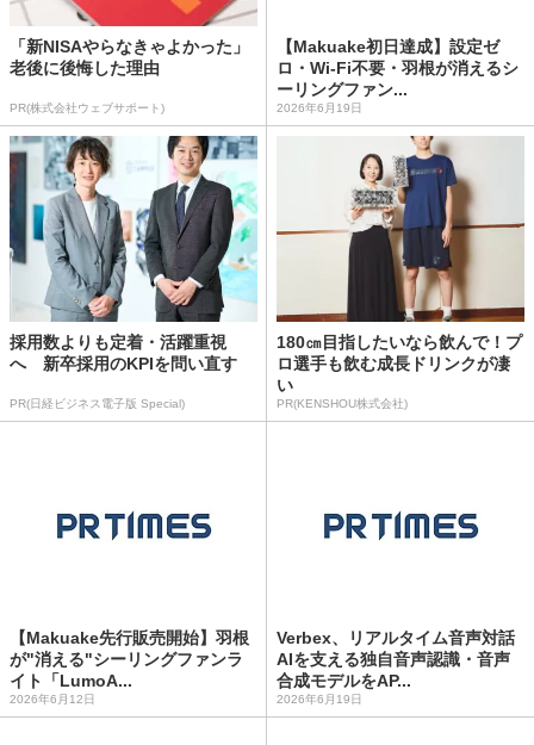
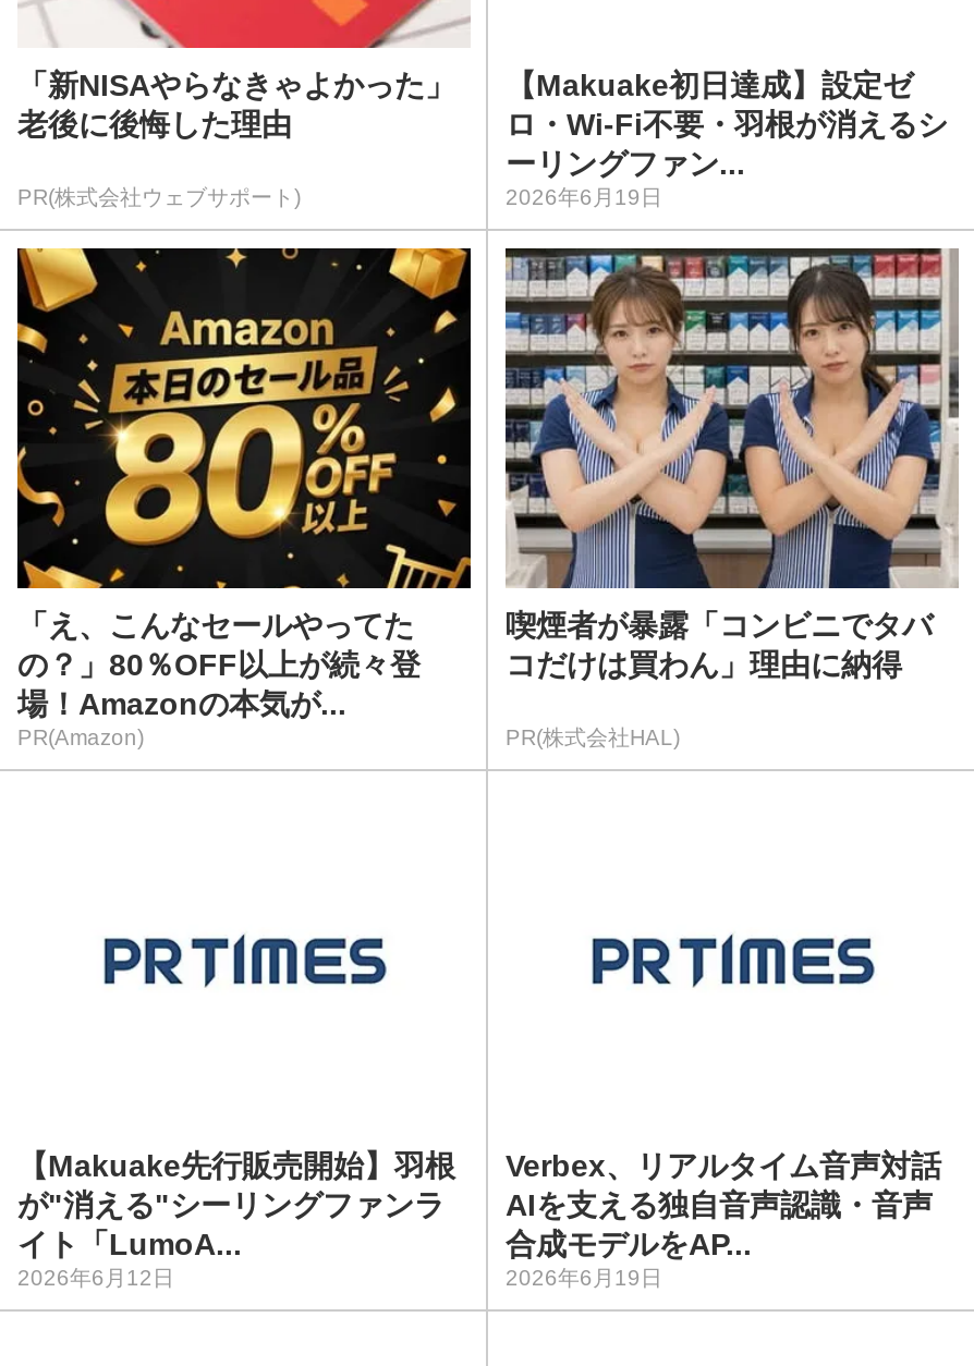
[8,135,257,373] [image] | 採用数よりも定着・活躍重視 | へ 新卒採用のKPIを問い直す -> [15,246,473,749] [image] | 「え、こんなセールやってた | の？」80％OFF以上が続々登 | 場！Amazonの本気が... | PR(Amazon)
[275,135,526,323] [image] -> [503,246,961,590] [image]
[277,332,522,410] 180㎝目指したいなら飲んで！プ | ロ選手も飲む成長ドリンクが凄 | い | PR(KENSHOU株式会社) -> [506,725,680,749] PR(株式会社HAL)
[10,397,185,410] PR(日経ビジネス電子版 Special) -> [506,607,933,681] 喫煙者が暴露「コンビニでタバ | コだけは買わん」理由に納得

